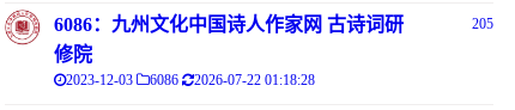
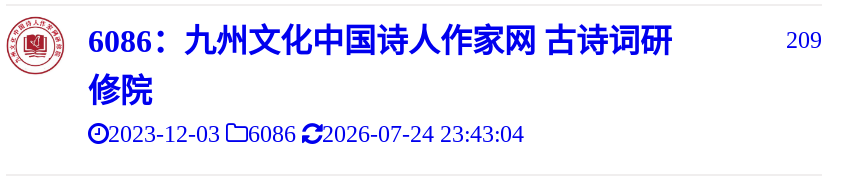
[468,15,493,32] 205 -> [780,26,822,54] 209
[66,72,315,88] 2023-12-03 6086 2026-07-22 01:18:28 -> [108,120,524,148] 2023-12-03 6086 2026-07-24 23:43:04

